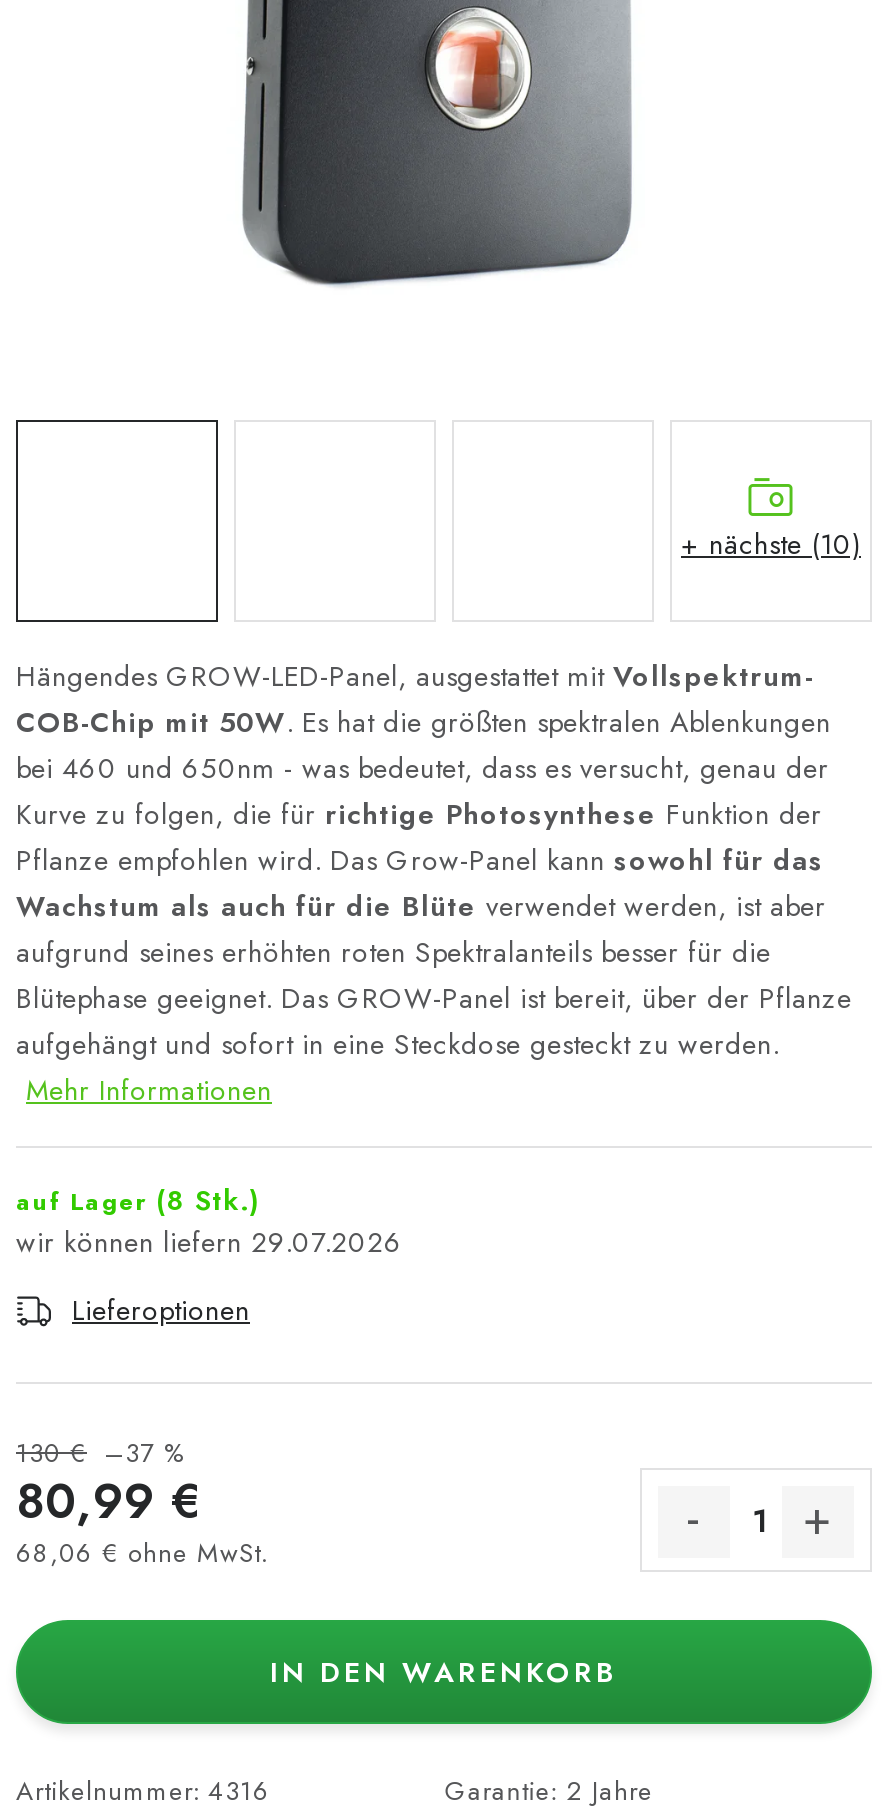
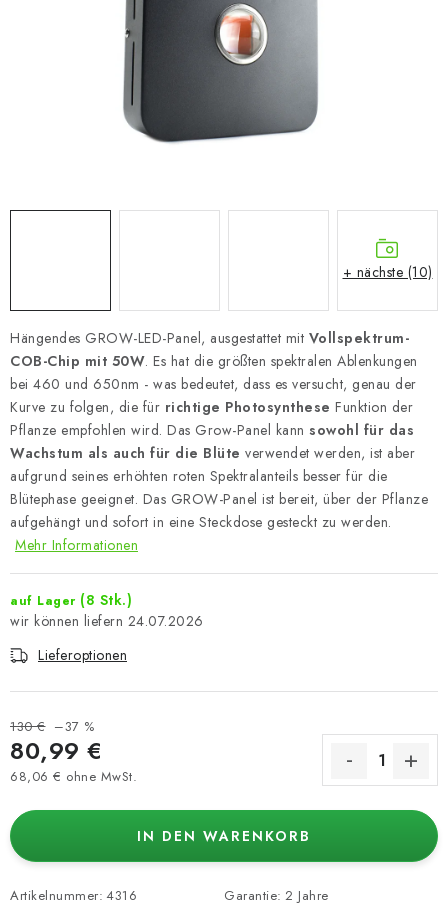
[251,1222,403,1262] 29.07.2026 -> [127,611,203,631] 24.07.2026

